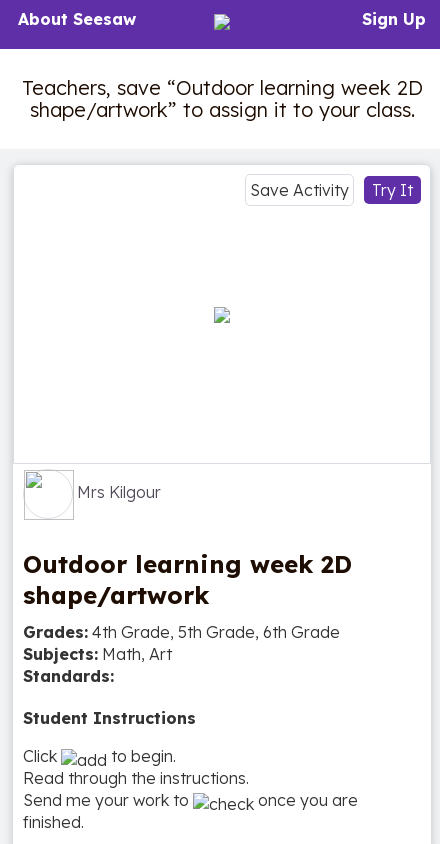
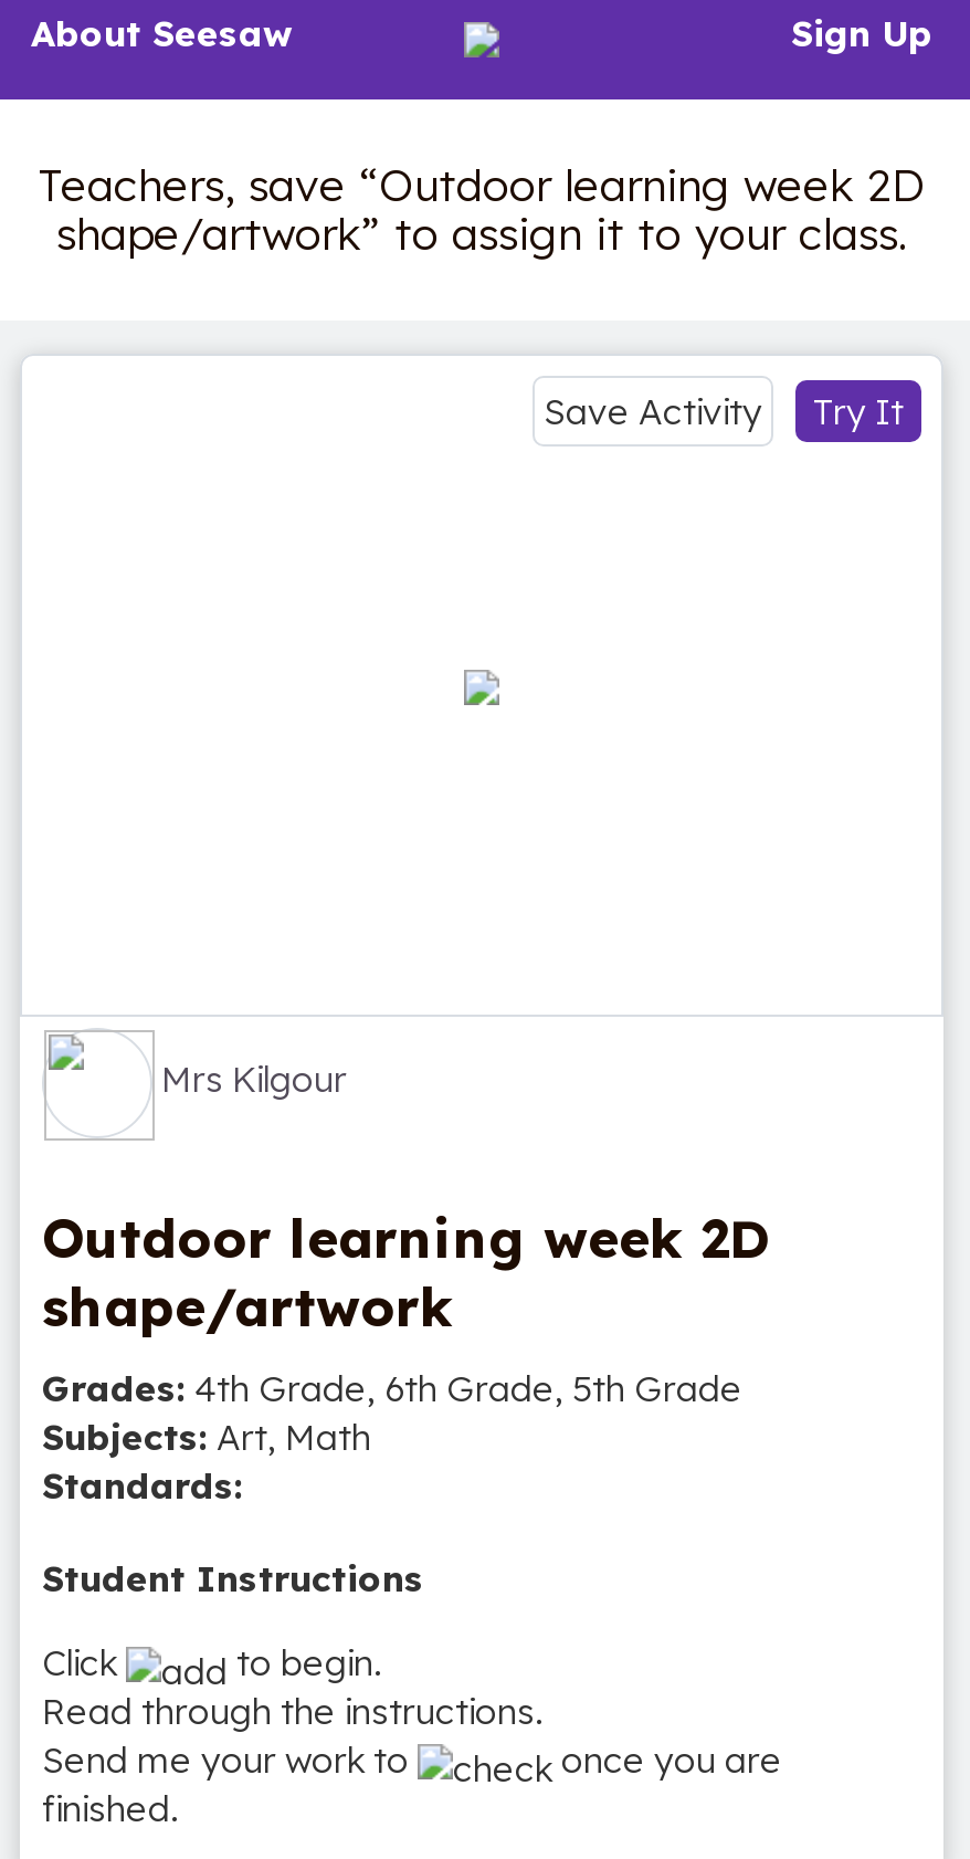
[23,622,340,642] Grades: 4th Grade, 5th Grade, 6th Grade -> [42,1366,742,1410] Grades: 4th Grade, 6th Grade, 5th Grade
[23,644,172,664] Subjects: Math, Art -> [42,1415,371,1459] Subjects: Art, Math

